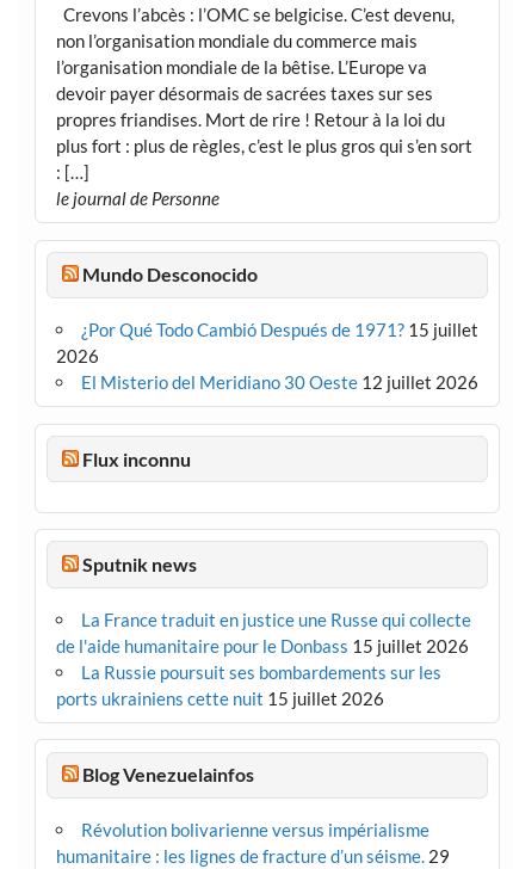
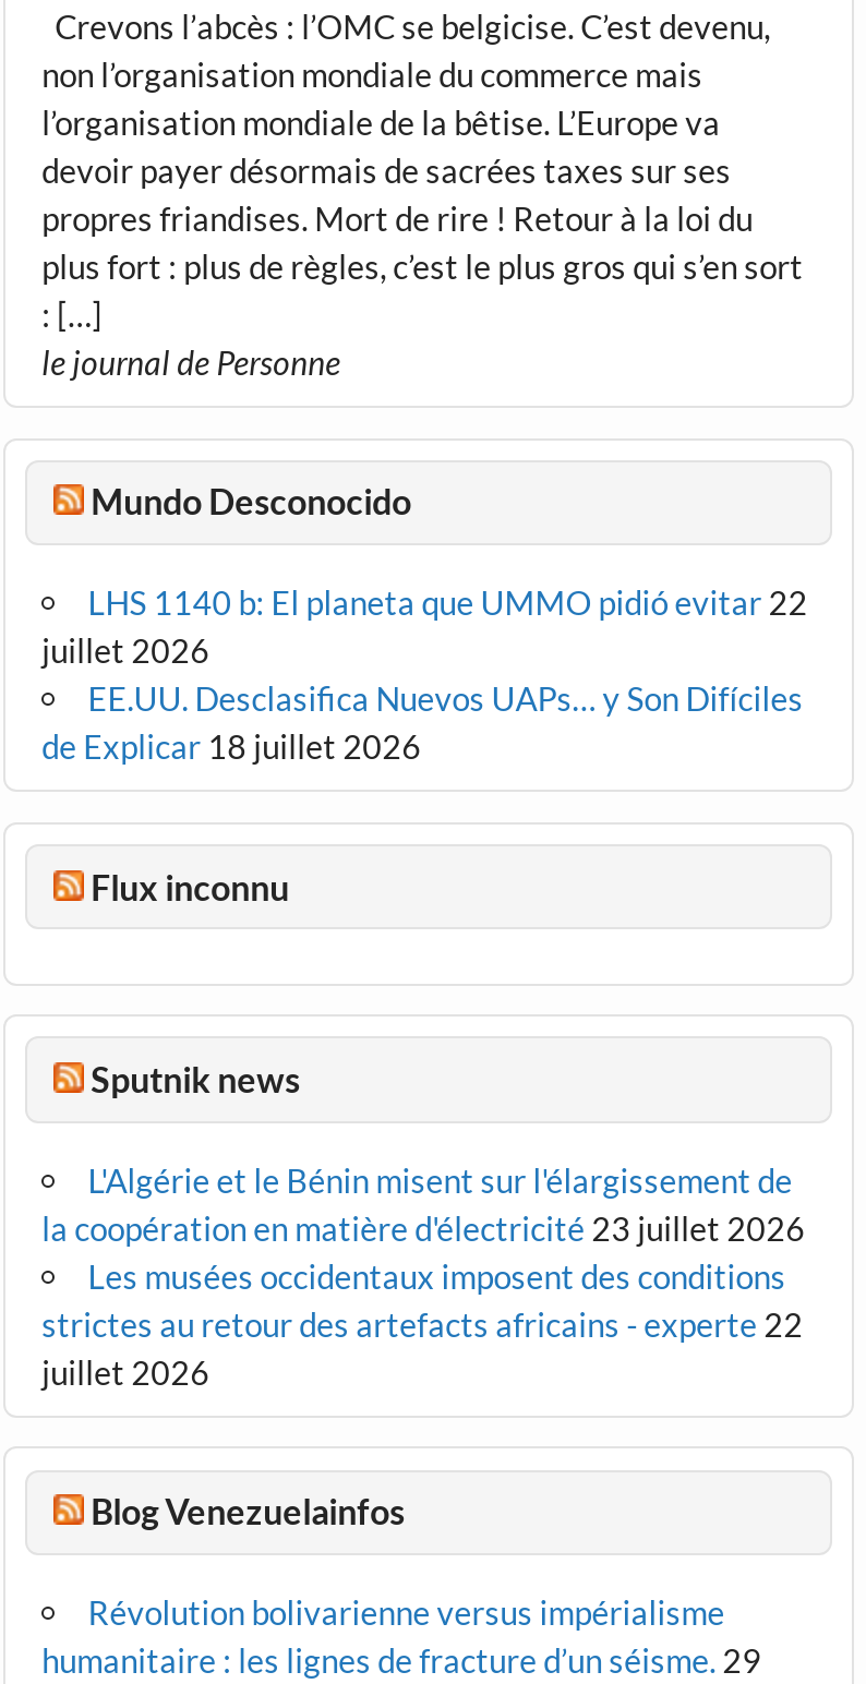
[56,319,478,393] ¿Por Qué Todo Cambió Después de 1971? 15 juillet | 2026 | El Misterio del Meridiano 30 Oeste 12 juillet 2026 -> [42,583,808,766] LHS 1140 b: El planeta que UMMO pidió evitar 22 | juillet 2026 | EE.UU. Desclasifica Nuevos UAPs… y Son Difíciles | de Explicar 18 juillet 2026
[56,608,471,709] La France traduit en justice une Russe qui collecte | de l'aide humanitaire pour le Donbass 15 juillet 2026 | La Russie poursuit ses bombardements sur les | ports ukrainiens cette nuit 15 juillet 2026 -> [42,1160,805,1391] L'Algérie et le Bénin misent sur l'élargissement de | la coopération en matière d'électricité 23 juillet 2026 | Les musées occidentaux imposent des conditions | strictes au retour des artefacts africains - experte 22 | juillet 2026

